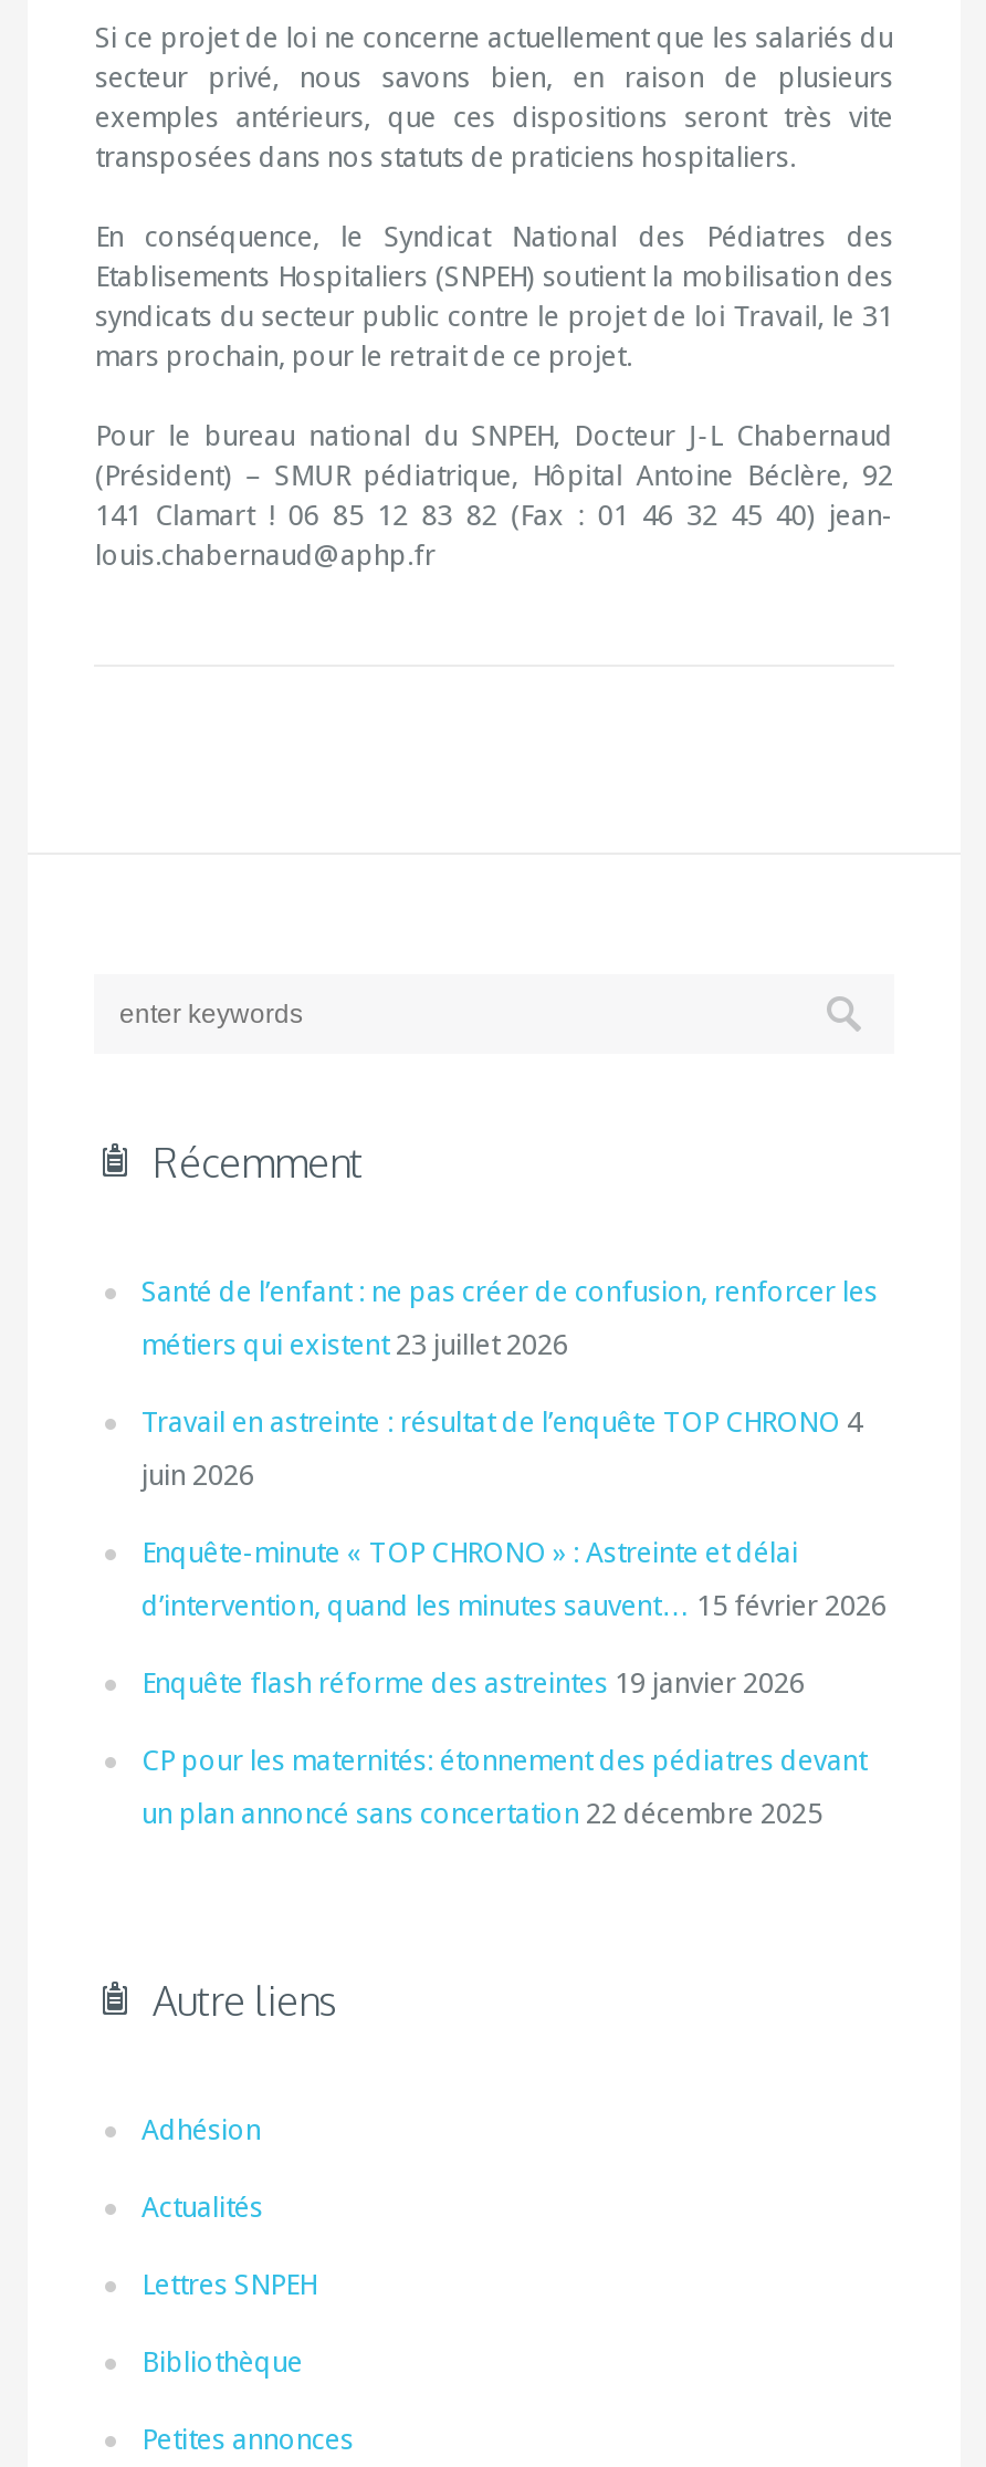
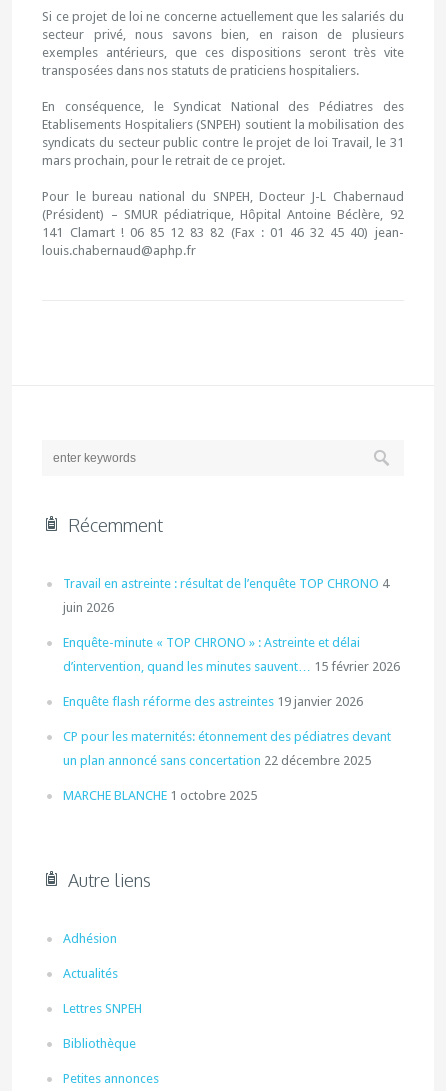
[141,1275,877,1361] Santé de l’enfant : ne pas créer de confusion, renforcer les | métiers qui existent 23 juillet 2026 -> none
moved [141,1405,886,1830] -> [63,576,400,768]: Travail en astreinte : résultat de l’enquête TOP CHRONO 4 | juin 2026 | Enquête-minute « TOP CHRONO » : Astreinte et délai | d’intervention, quand les minutes sauvent… 15 février 2026 | Enquête flash réforme des astreintes 19 janvier 2026 | CP pour les maternités: étonnement des pédiatres devant | un plan annoncé sans concertation 22 décembre 2025
none -> [63,788,257,803] MARCHE BLANCHE 1 octobre 2025

